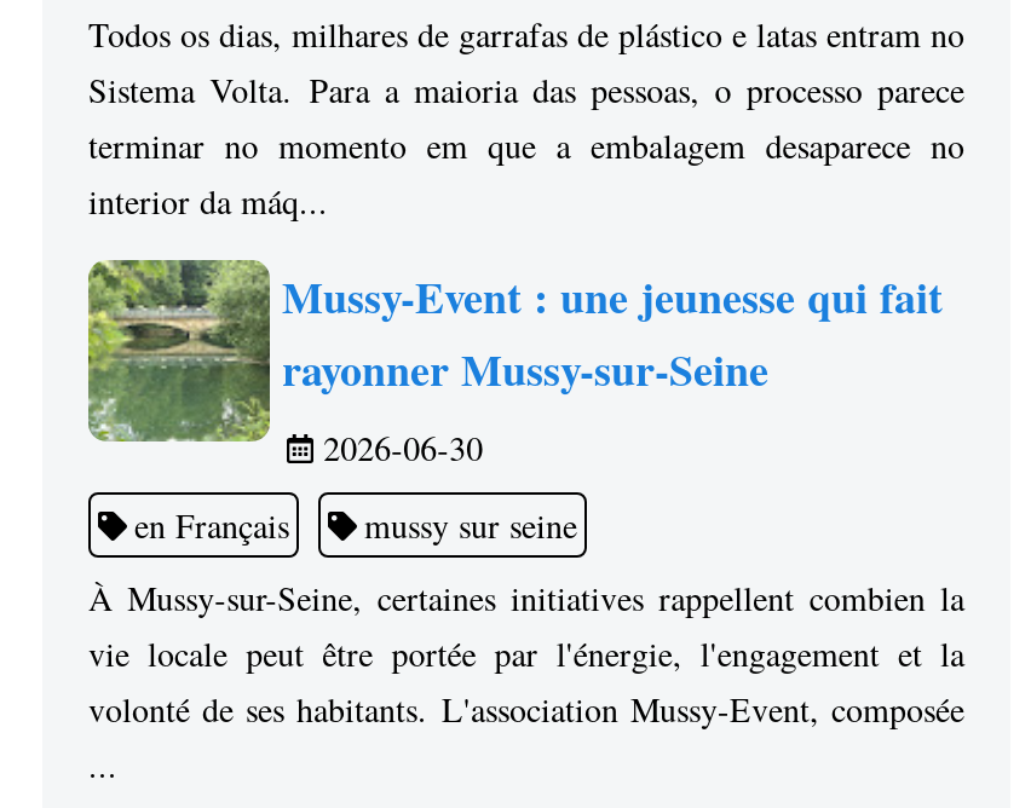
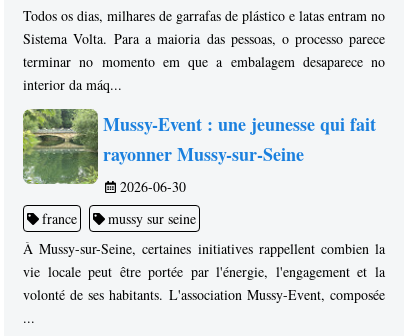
[134,502,289,548] en Français -> [42,209,77,228] france

